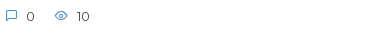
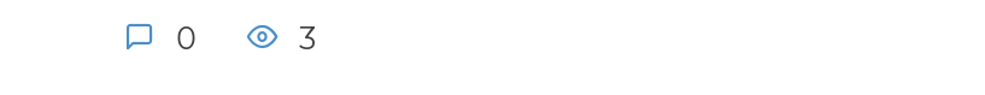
[77,8,90,23] 10 -> [299,19,318,55] 3

